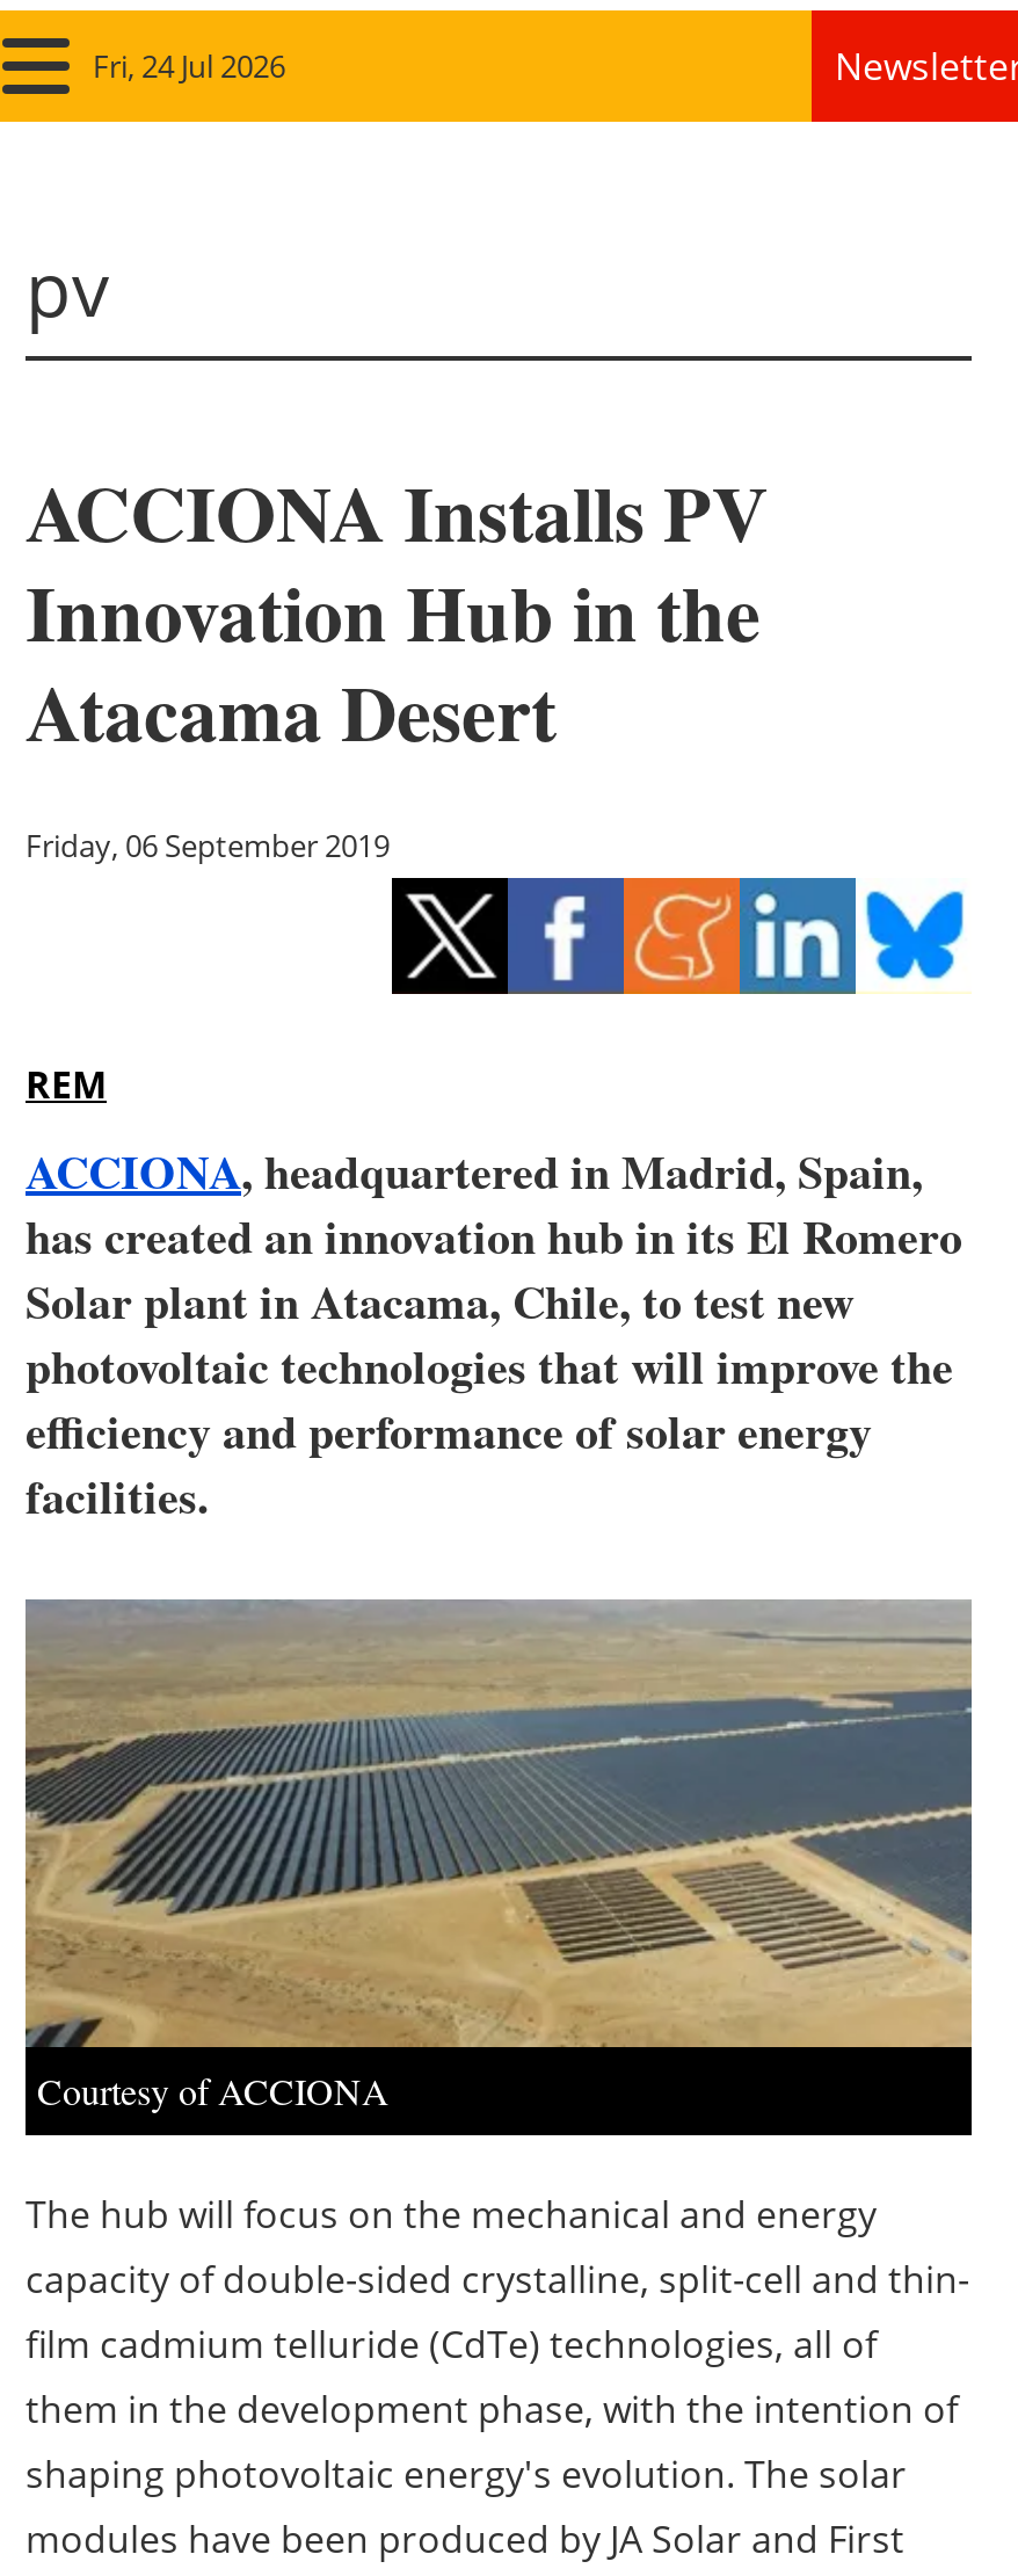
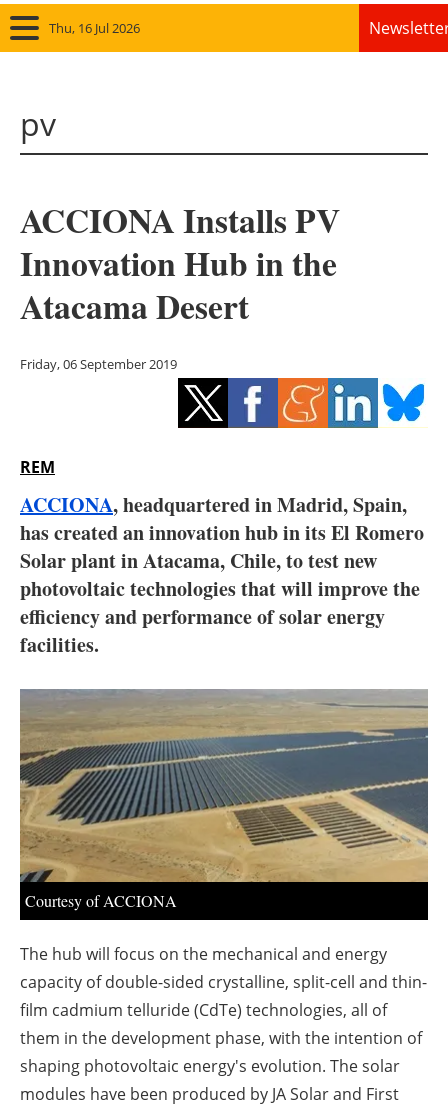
[93,46,285,88] Fri, 24 Jul 2026 -> [49,19,140,37] Thu, 16 Jul 2026

